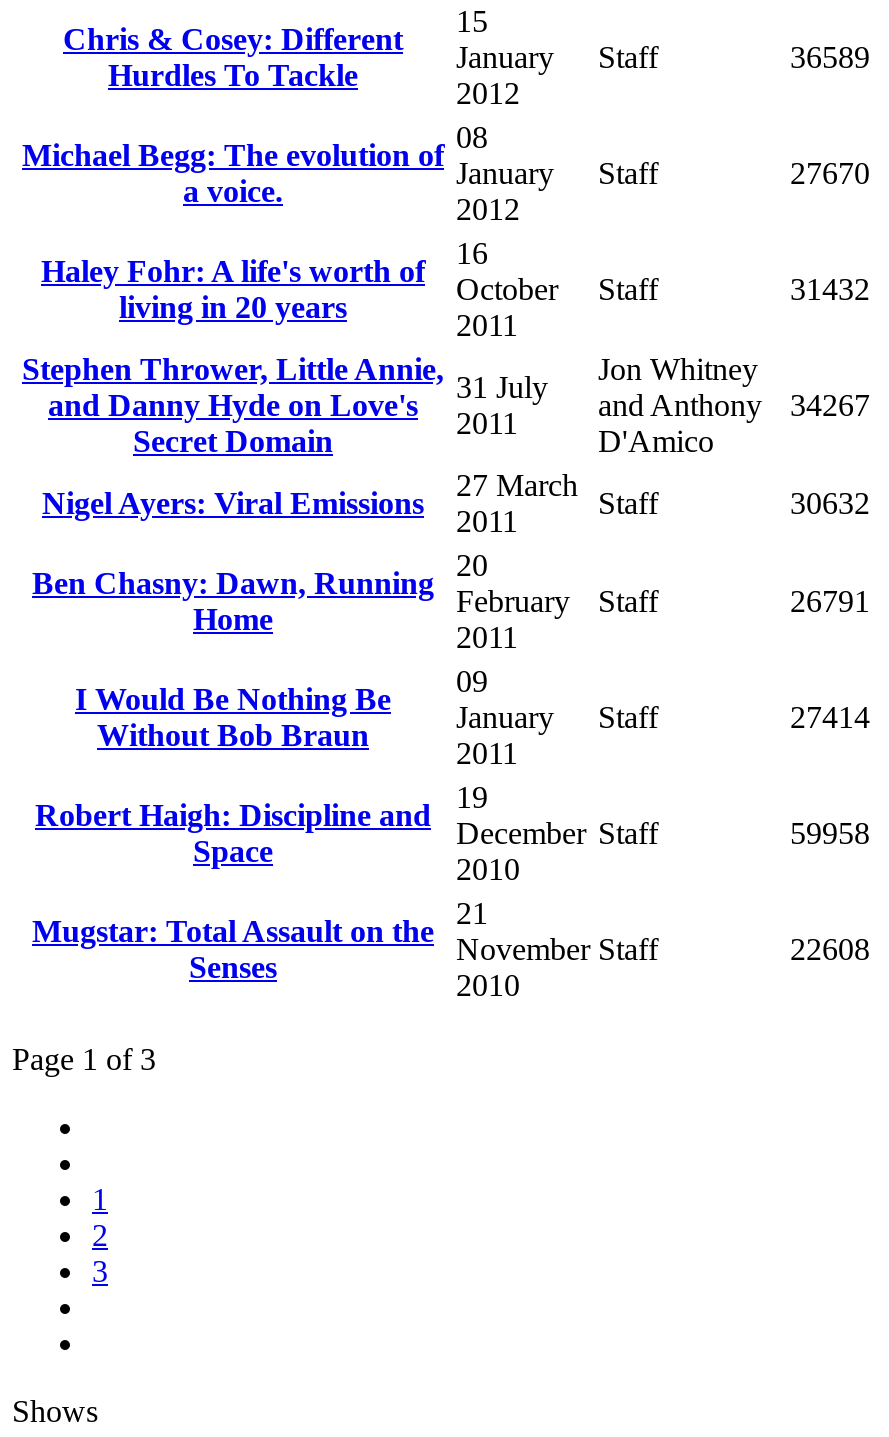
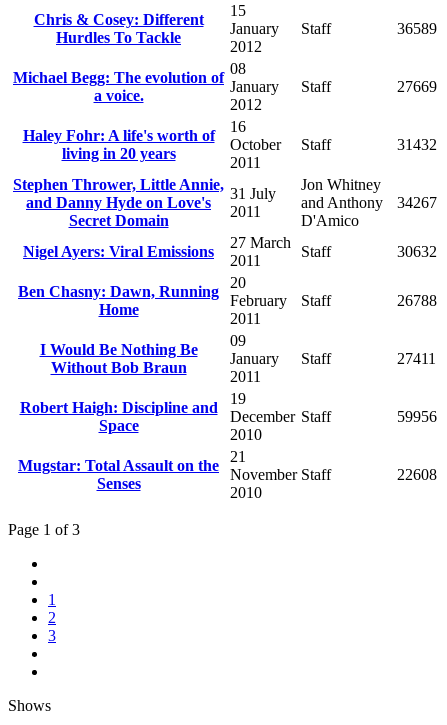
[790,157,870,191] 27670 -> [397,78,437,95] 27669
[790,585,870,619] 26791 -> [397,292,437,309] 26788
[790,701,870,735] 27414 -> [397,350,436,367] 27411
[790,817,870,851] 59958 -> [397,408,437,425] 59956

